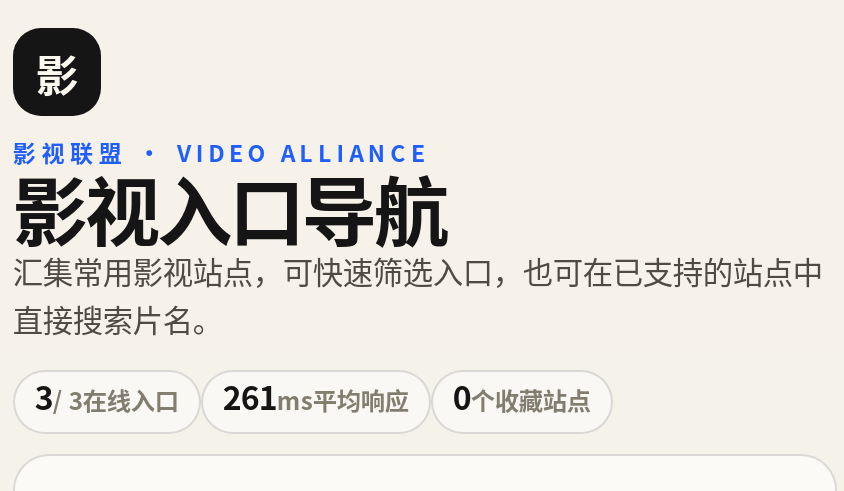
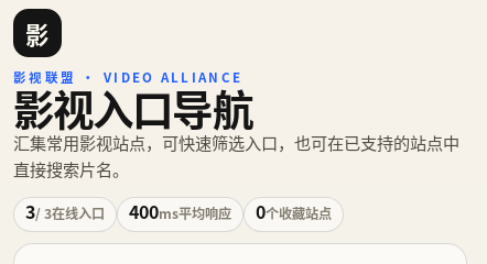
[35,372,591,420] 3 / 3在线入口 261ms平均响应 0个收藏站点 -> [25,198,332,224] 3 / 3在线入口 400ms平均响应 0个收藏站点

